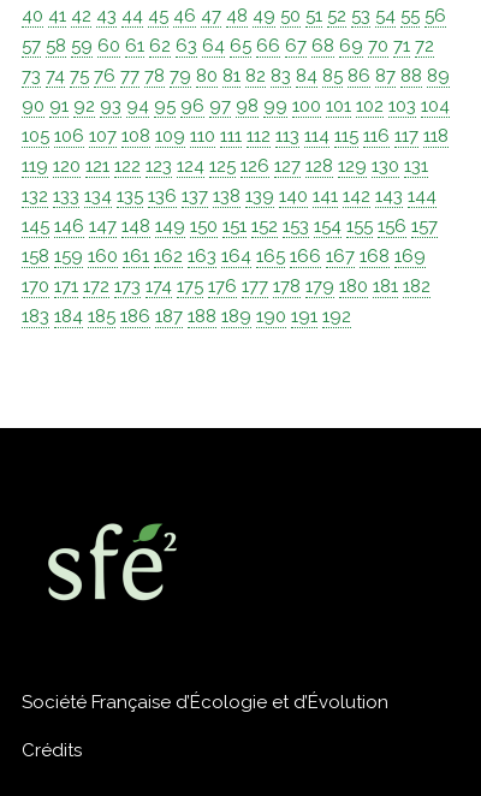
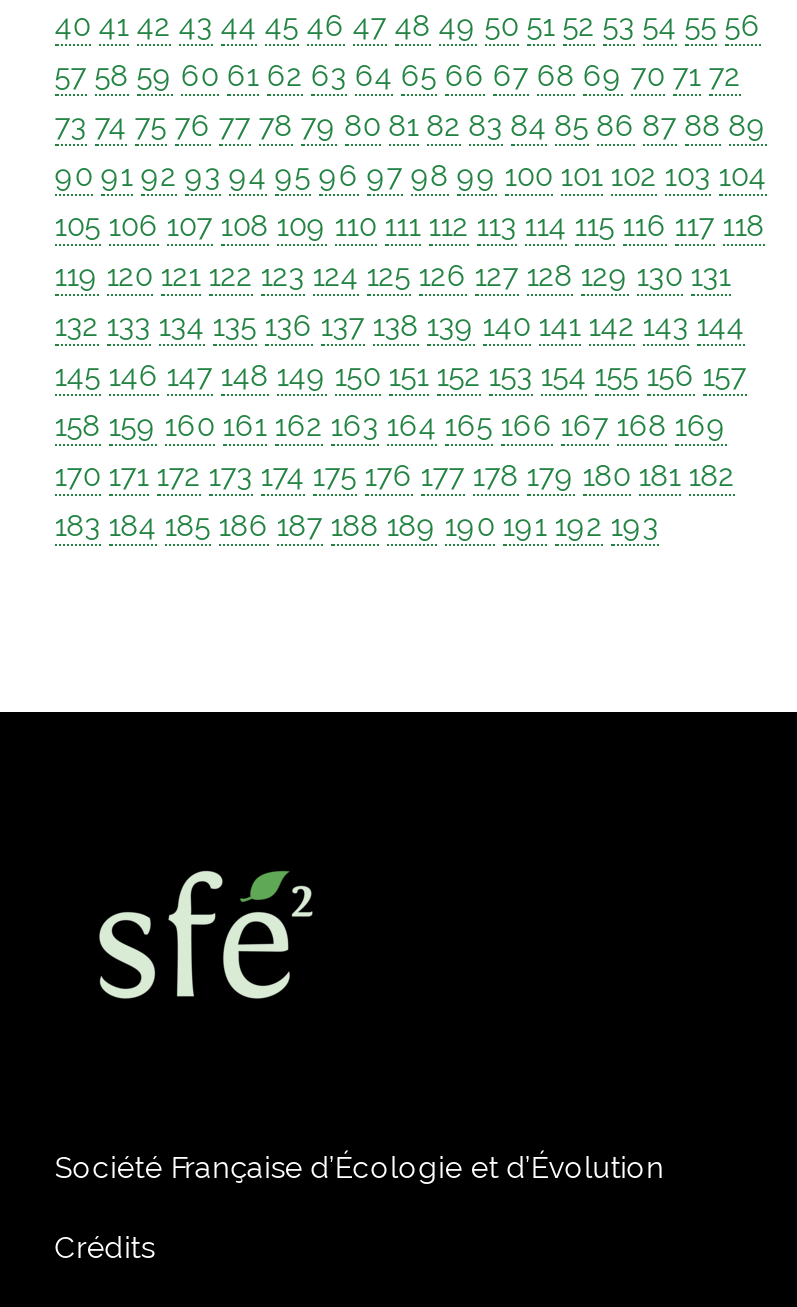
[21,305,351,327] 183 184 185 186 187 188 189 190 191 192 -> [55,508,659,544] 183 184 185 186 187 188 189 190 191 192 193

